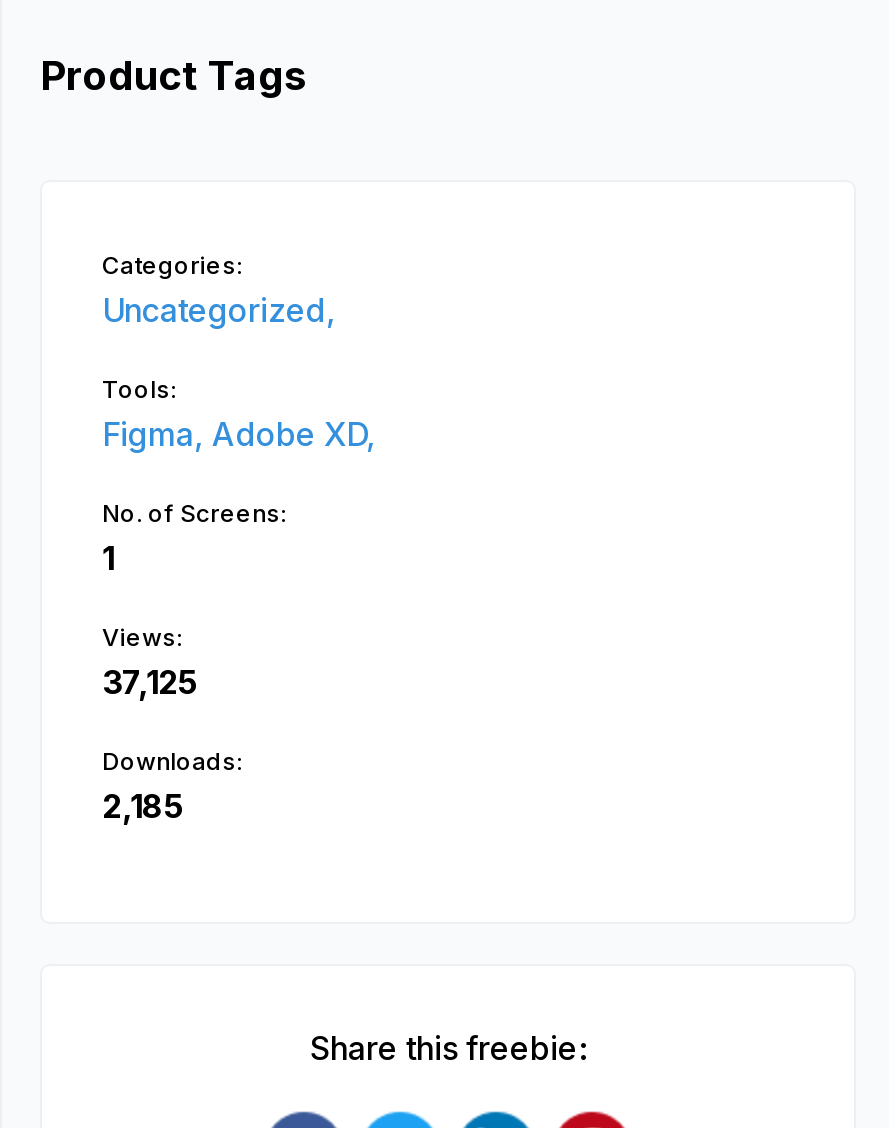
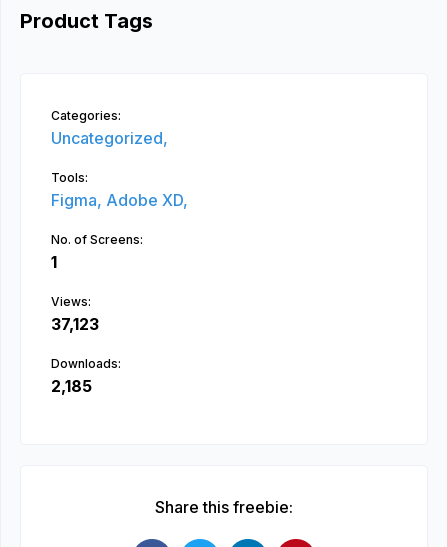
[102,662,198,702] 37,125 -> [51,314,99,334] 37,123

